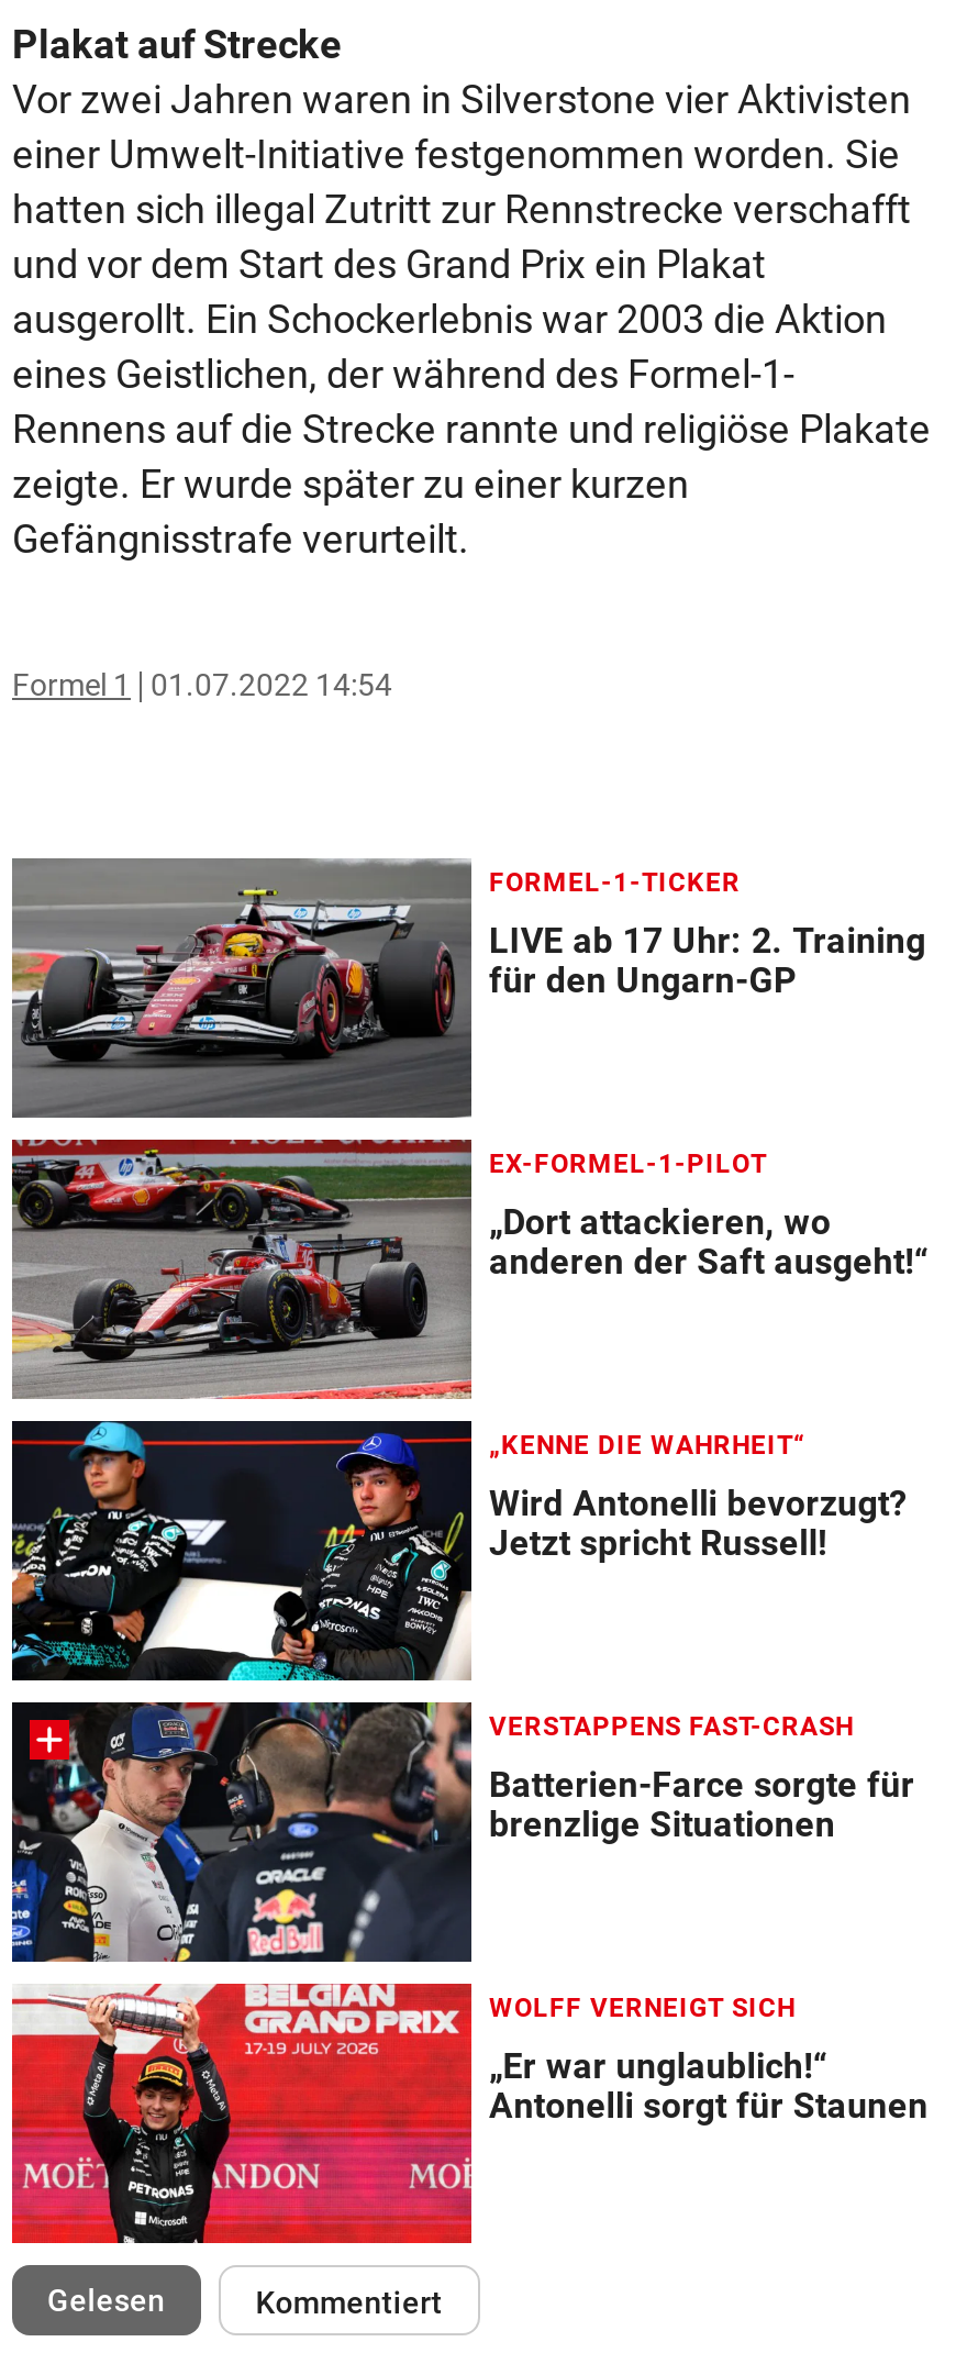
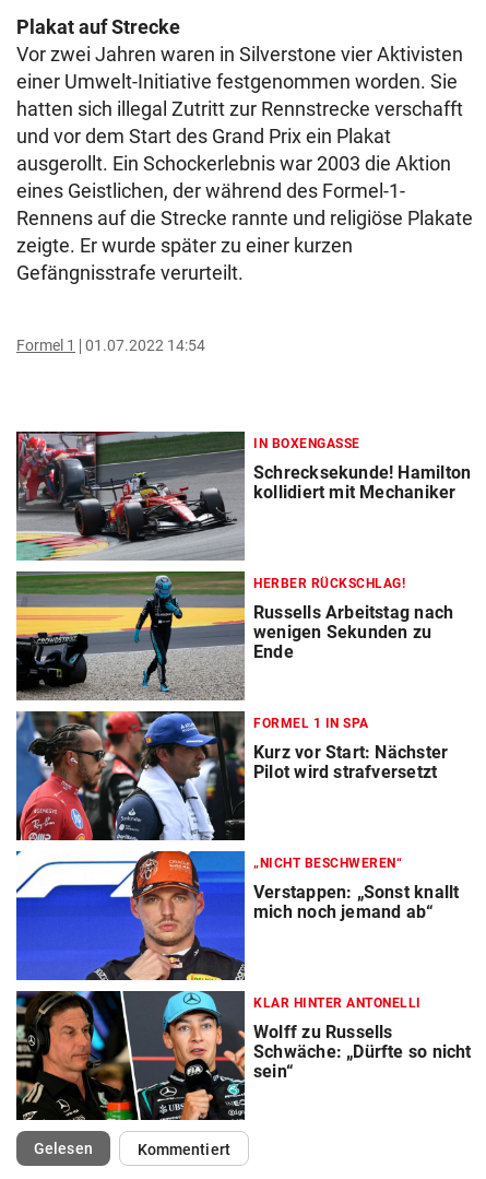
[10,856,741,1120] [image] | FORMEL-1-TICKER -> [15,431,360,561] [image] | IN BOXENGASSE
[489,920,926,1001] LIVE ab 17 Uhr: 2. Training | für den Ungarn-GP -> [253,462,471,503] Schrecksekunde! Hamilton | kollidiert mit Mechaniker
[10,1137,767,1401] [image] | EX-FORMEL-1-PILOT -> [15,570,405,701] [image] | HERBER RÜCKSCHLAG!
[489,1201,930,1283] „Dort attackieren, wo | anderen der Saft ausgeht!“ -> [253,602,453,662] Russells Arbeitstag nach | wenigen Sekunden zu | Ende
[10,1419,805,1683] [image] | „KENNE DIE WAHRHEIT“ -> [15,710,369,841] [image] | FORMEL 1 IN SPA
[489,1483,907,1564] Wird Antonelli bevorzugt? | Jetzt spricht Russell! -> [253,742,448,783] Kurz vor Start: Nächster | Pilot wird strafversetzt
[10,1700,854,1964] [image] | VERSTAPPENS FAST-CRASH -> [15,850,402,981] [image] | „NICHT BESCHWEREN“
[489,1765,914,1846] Batterien-Farce sorgte für | brenzlige Situationen -> [253,882,459,923] Verstappen: „Sonst knallt | mich noch jemand ab“
[10,1982,796,2245] [image] | WOLFF VERNEIGT SICH -> [15,990,421,1121] [image] | KLAR HINTER ANTONELLI
[489,2046,928,2127] „Er war unglaublich!“ | Antonelli sorgt für Staunen -> [253,1022,471,1082] Wolff zu Russells | Schwäche: „Dürfte so nicht | sein“

